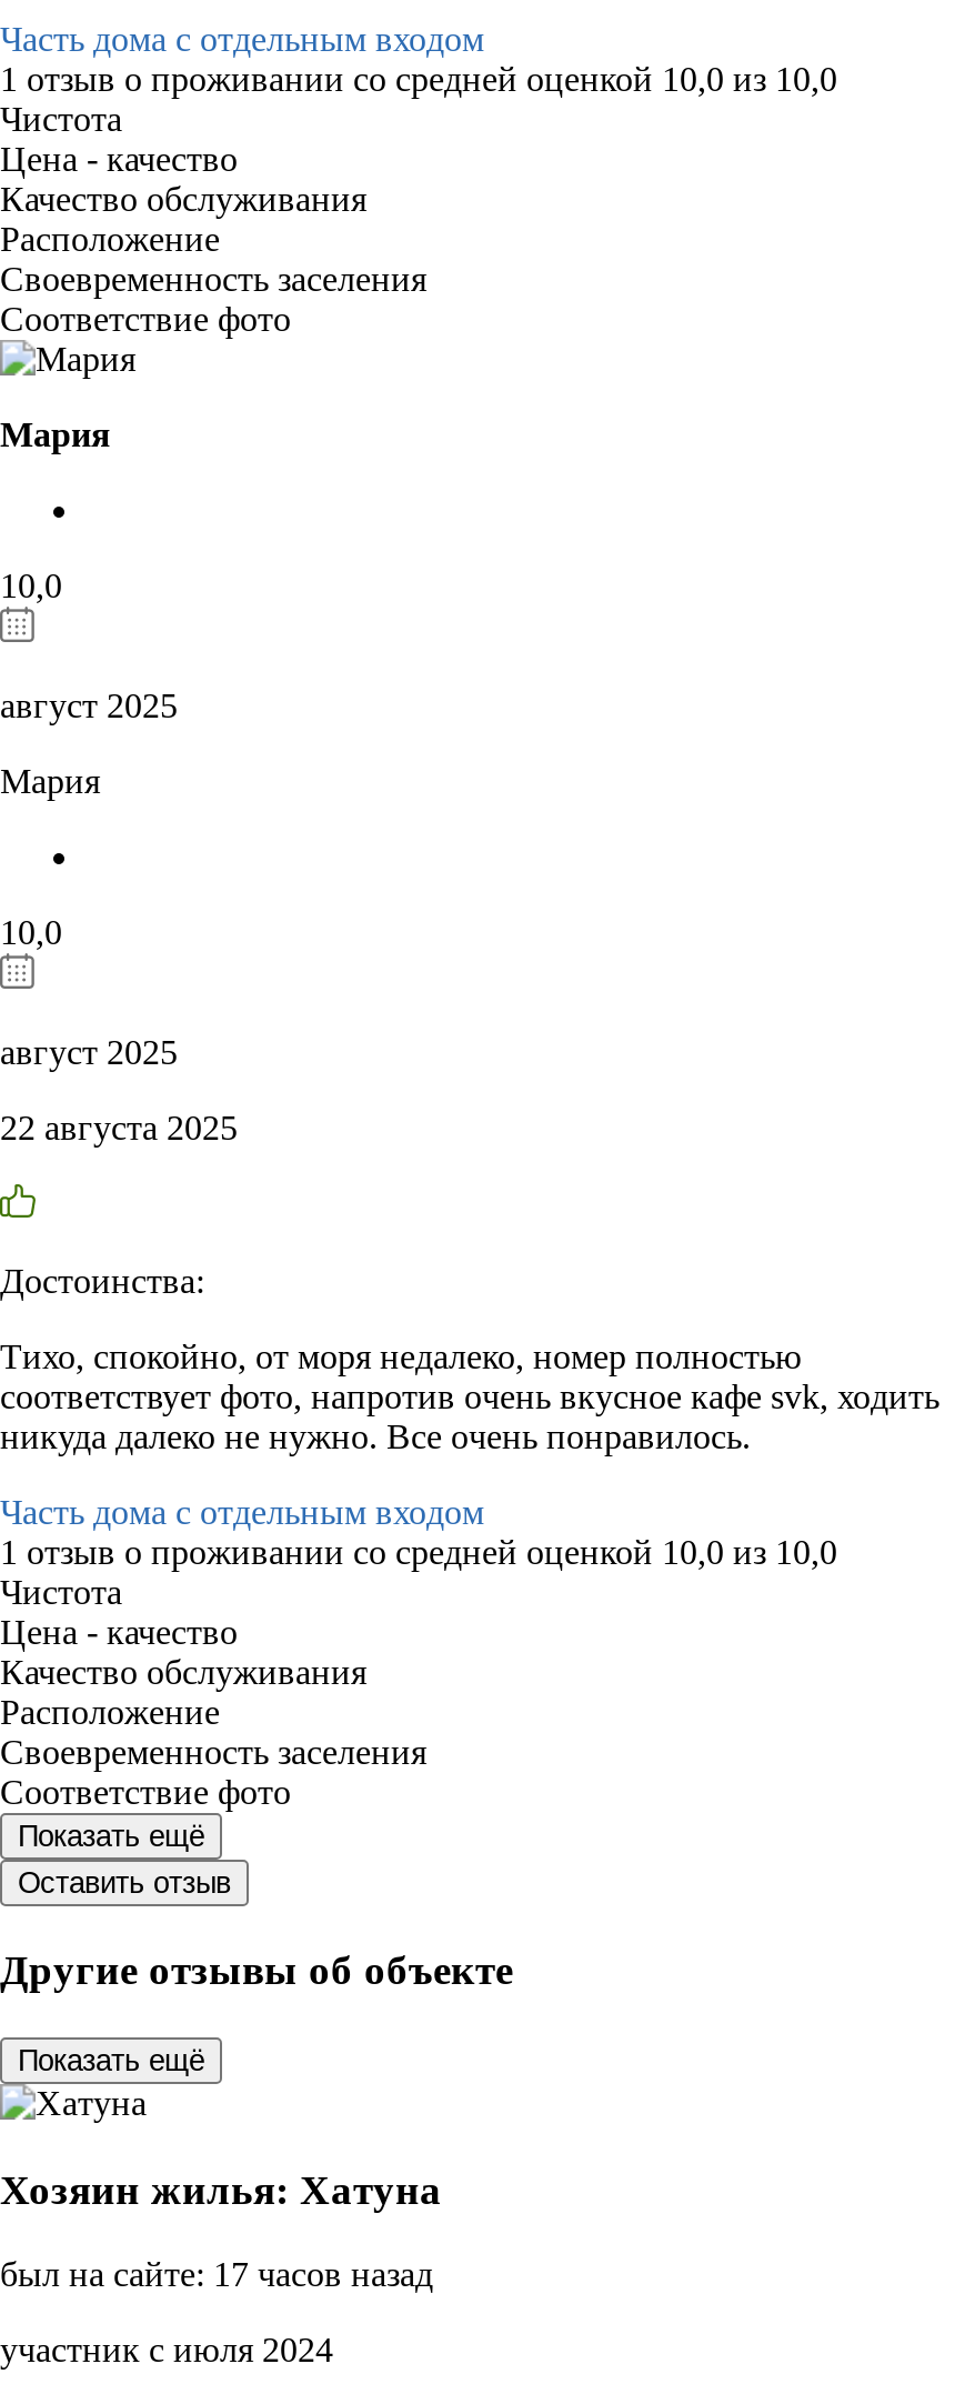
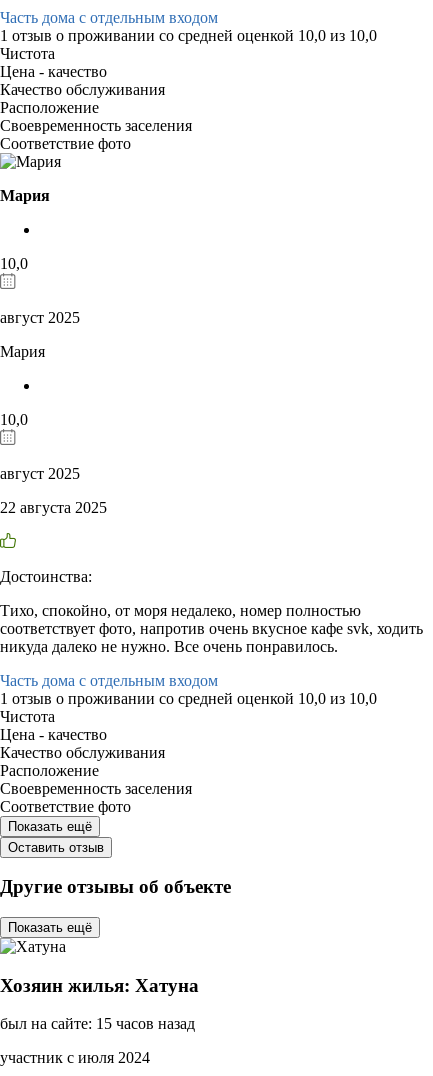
[0,2256,433,2294] был на сайте: 17 часов назад -> [0,1015,195,1032] был на сайте: 15 часов назад

